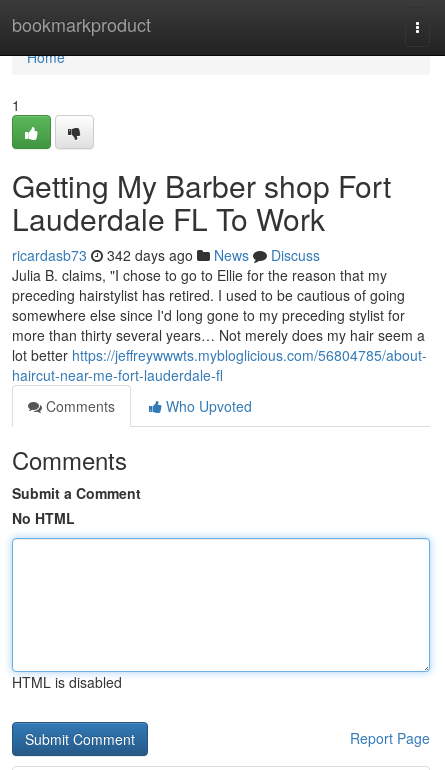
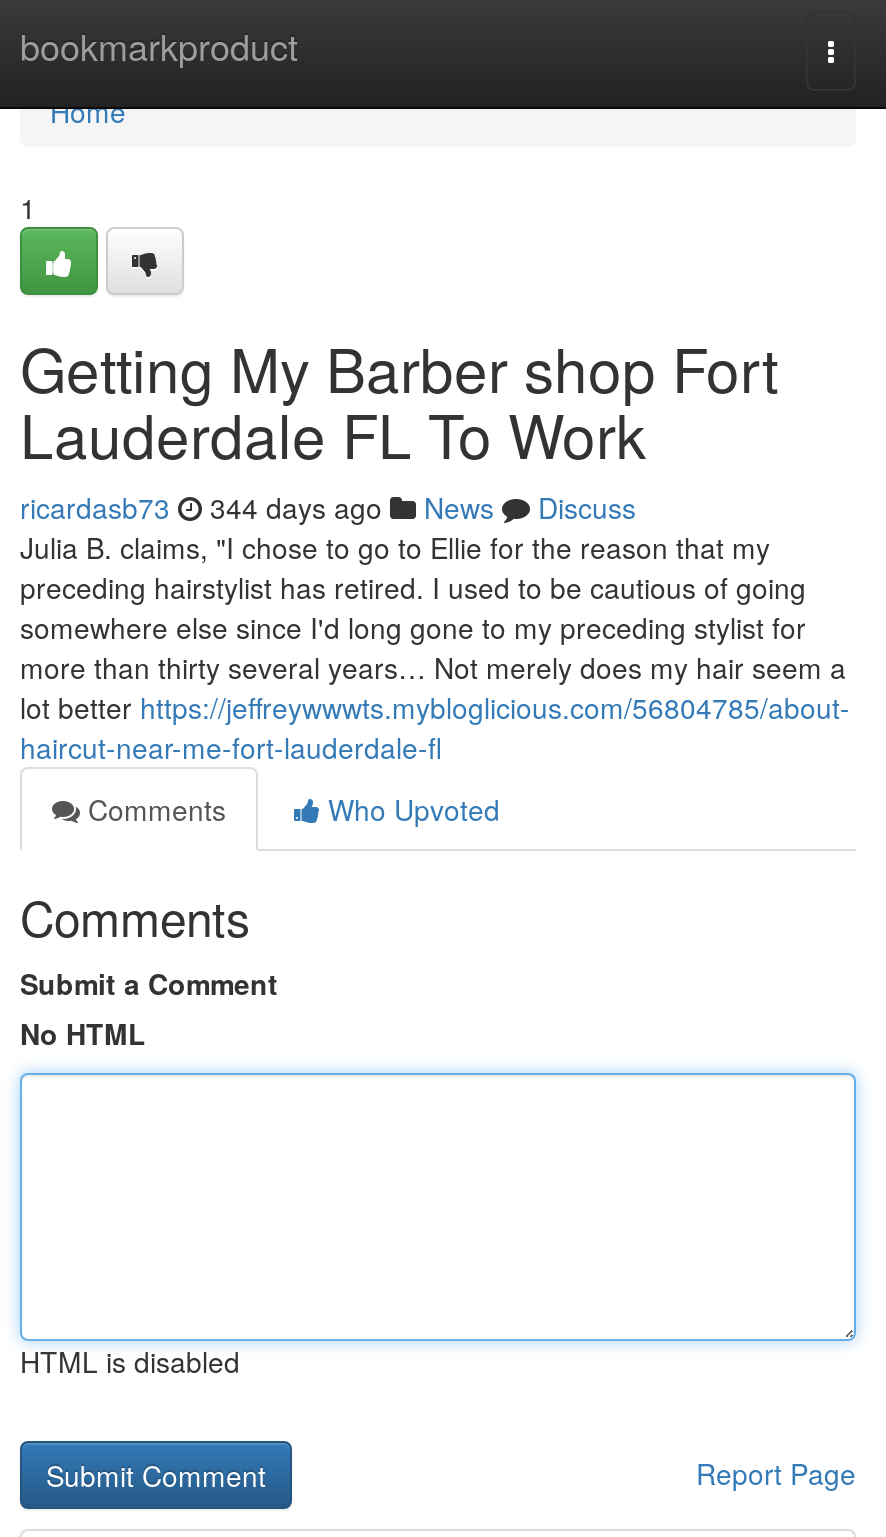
[12,245,320,265] ricardasb73 342 days ago News Discuss -> [20,487,636,527] ricardasb73 344 days ago News Discuss

